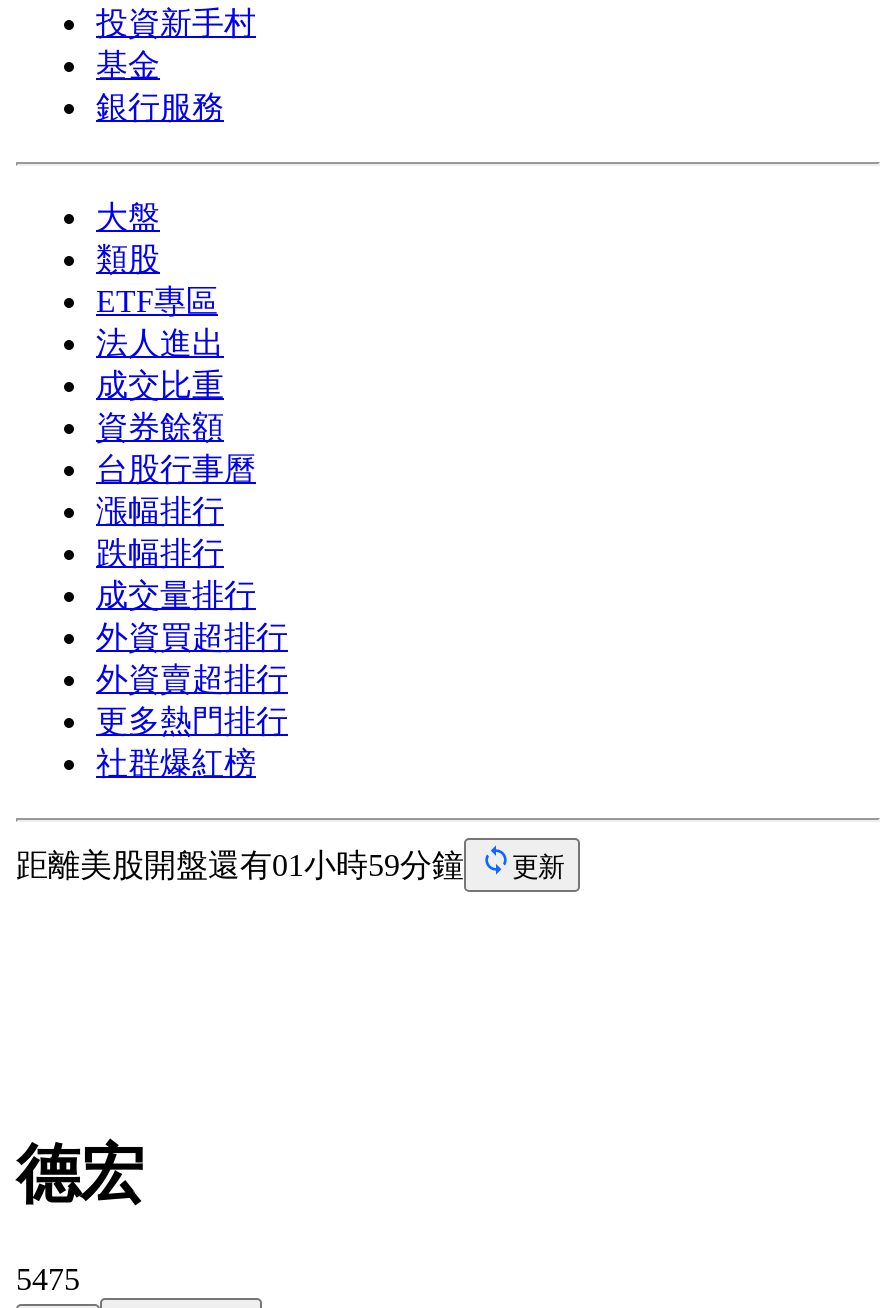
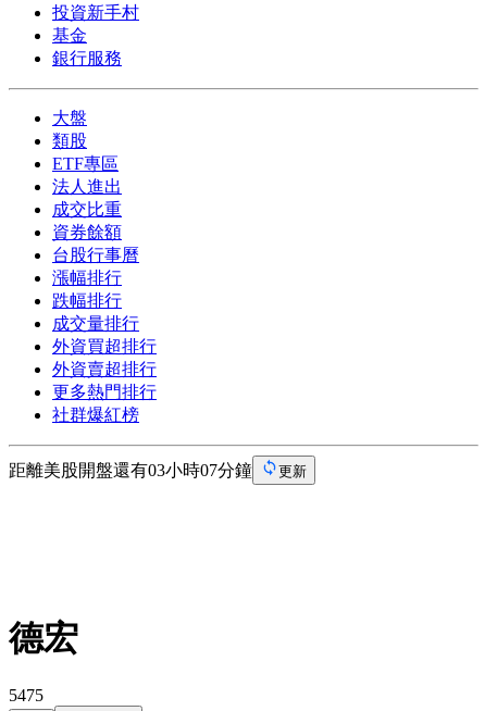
[16,848,464,882] 距離美股開盤還有01小時59分鐘 -> [9,461,252,479] 距離美股開盤還有03小時07分鐘

